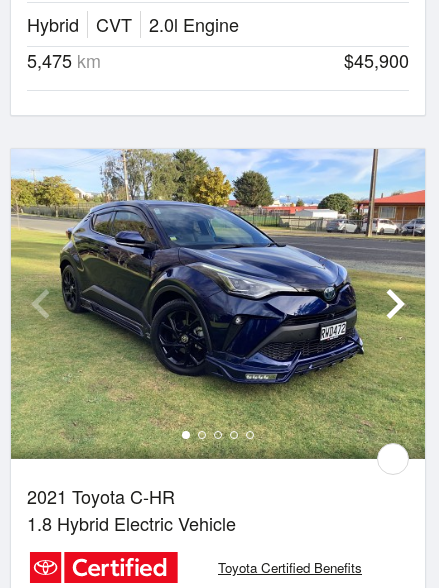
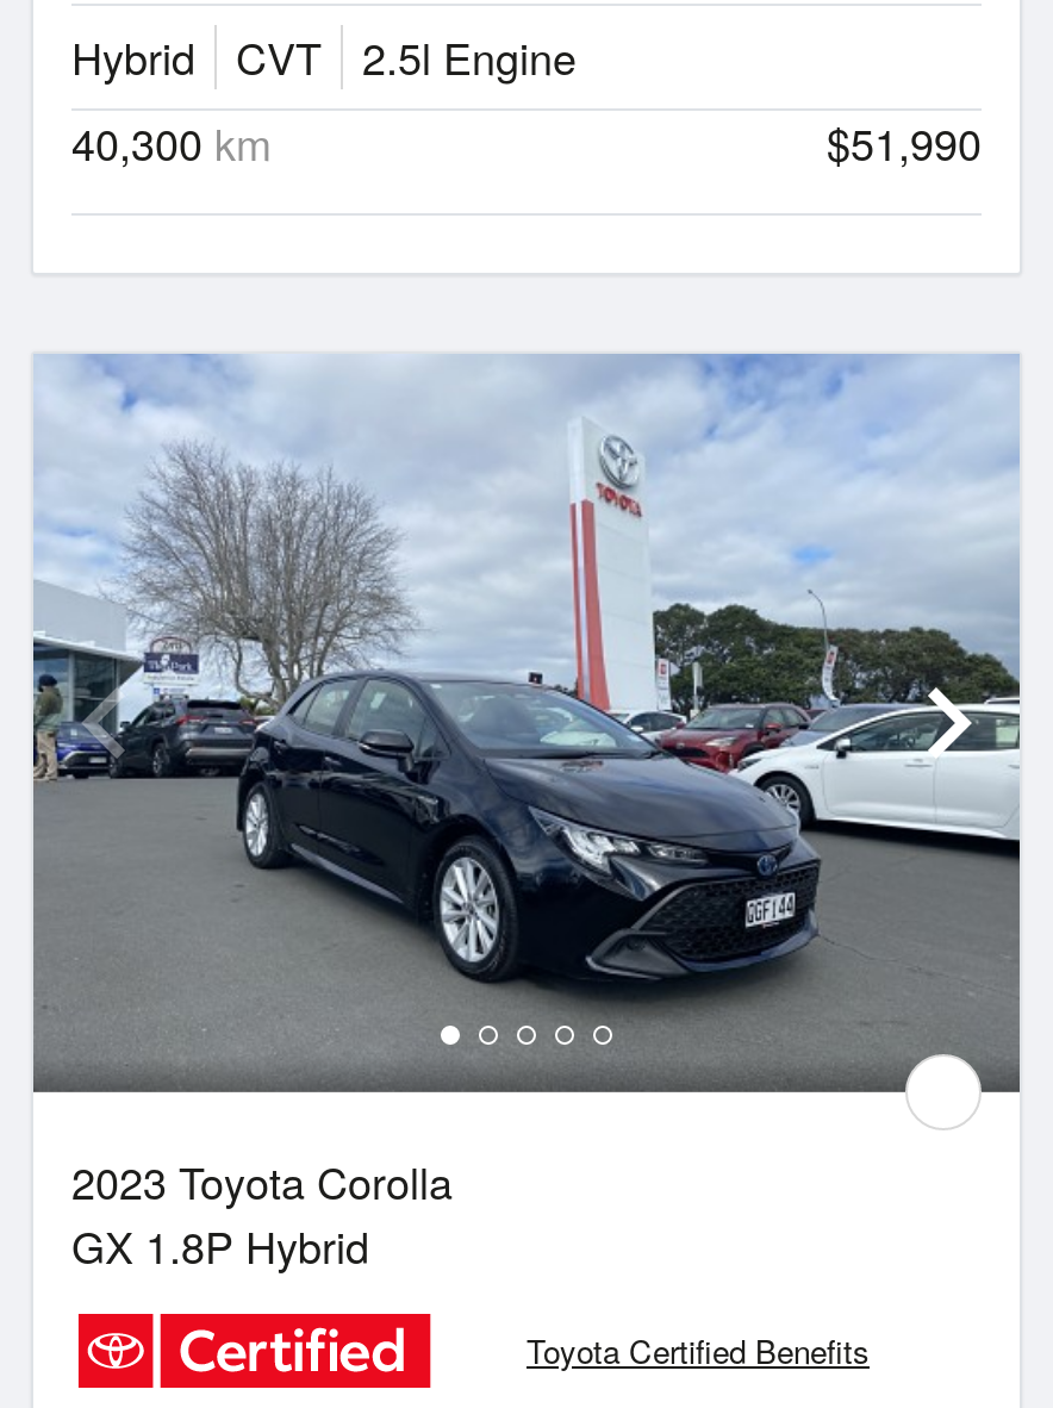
[27,11,409,73] 2.0l Engine | 5,475 km | $45,900 -> [71,24,982,172] 2.5l Engine | 40,300 km | $51,990
[10,148,426,536] [image] | 2021 Toyota C-HR | 1.8 Hybrid Electric Vehicle -> [31,354,1022,1276] [image] | 2023 Toyota Corolla | GX 1.8P Hybrid

